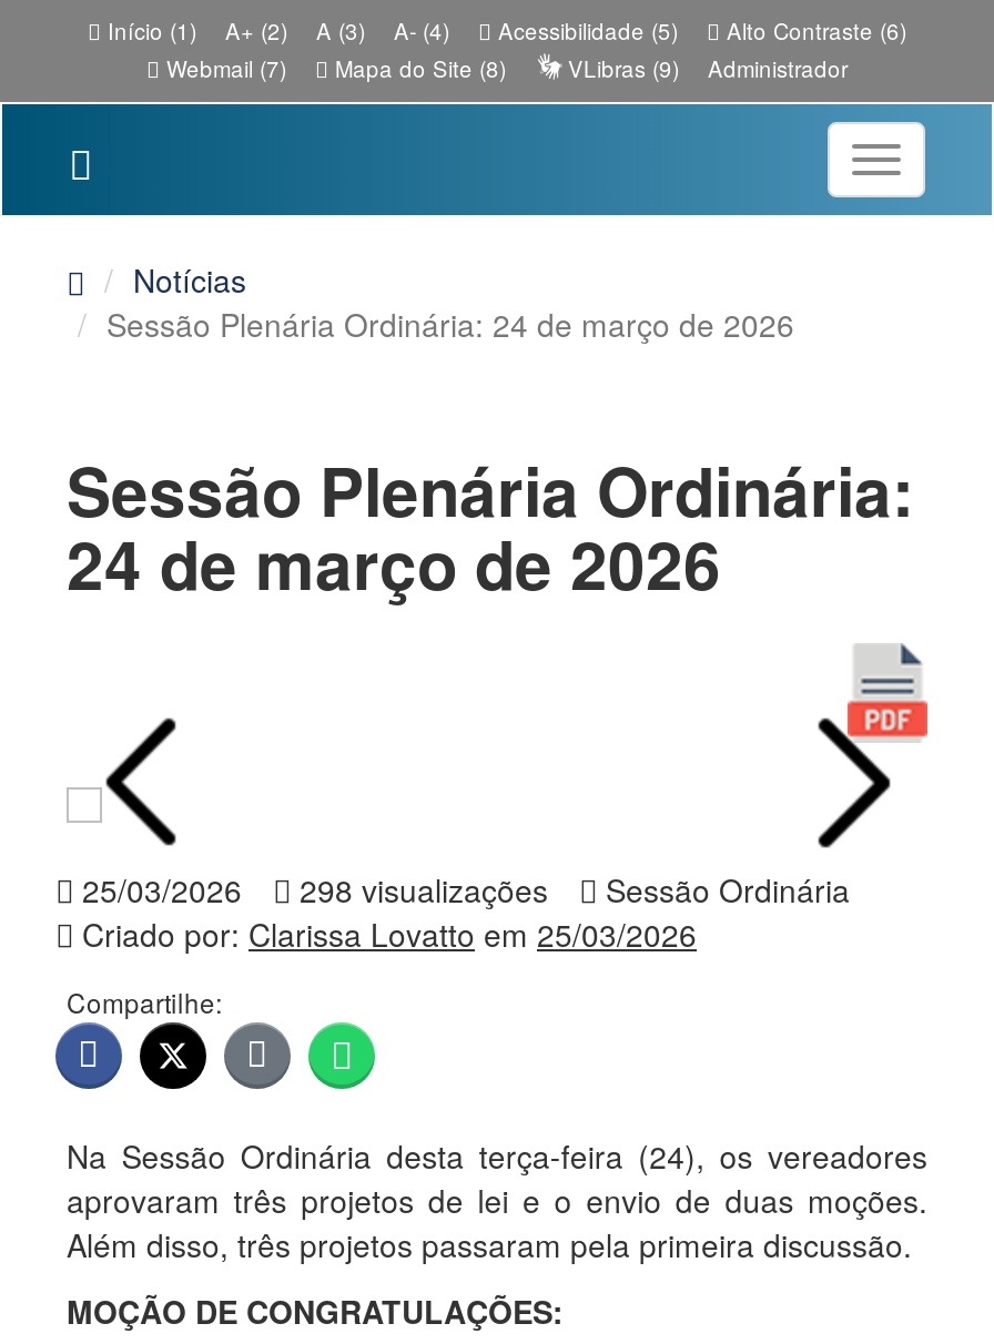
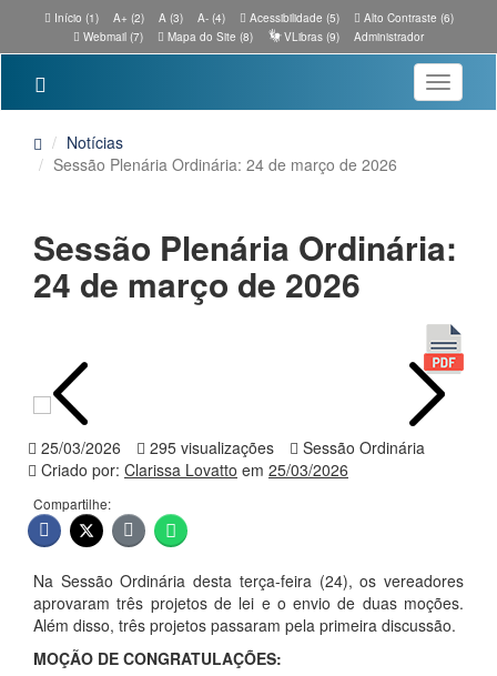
[291,867,548,912] 298 visualizações -> [145,436,274,458] 295 visualizações

